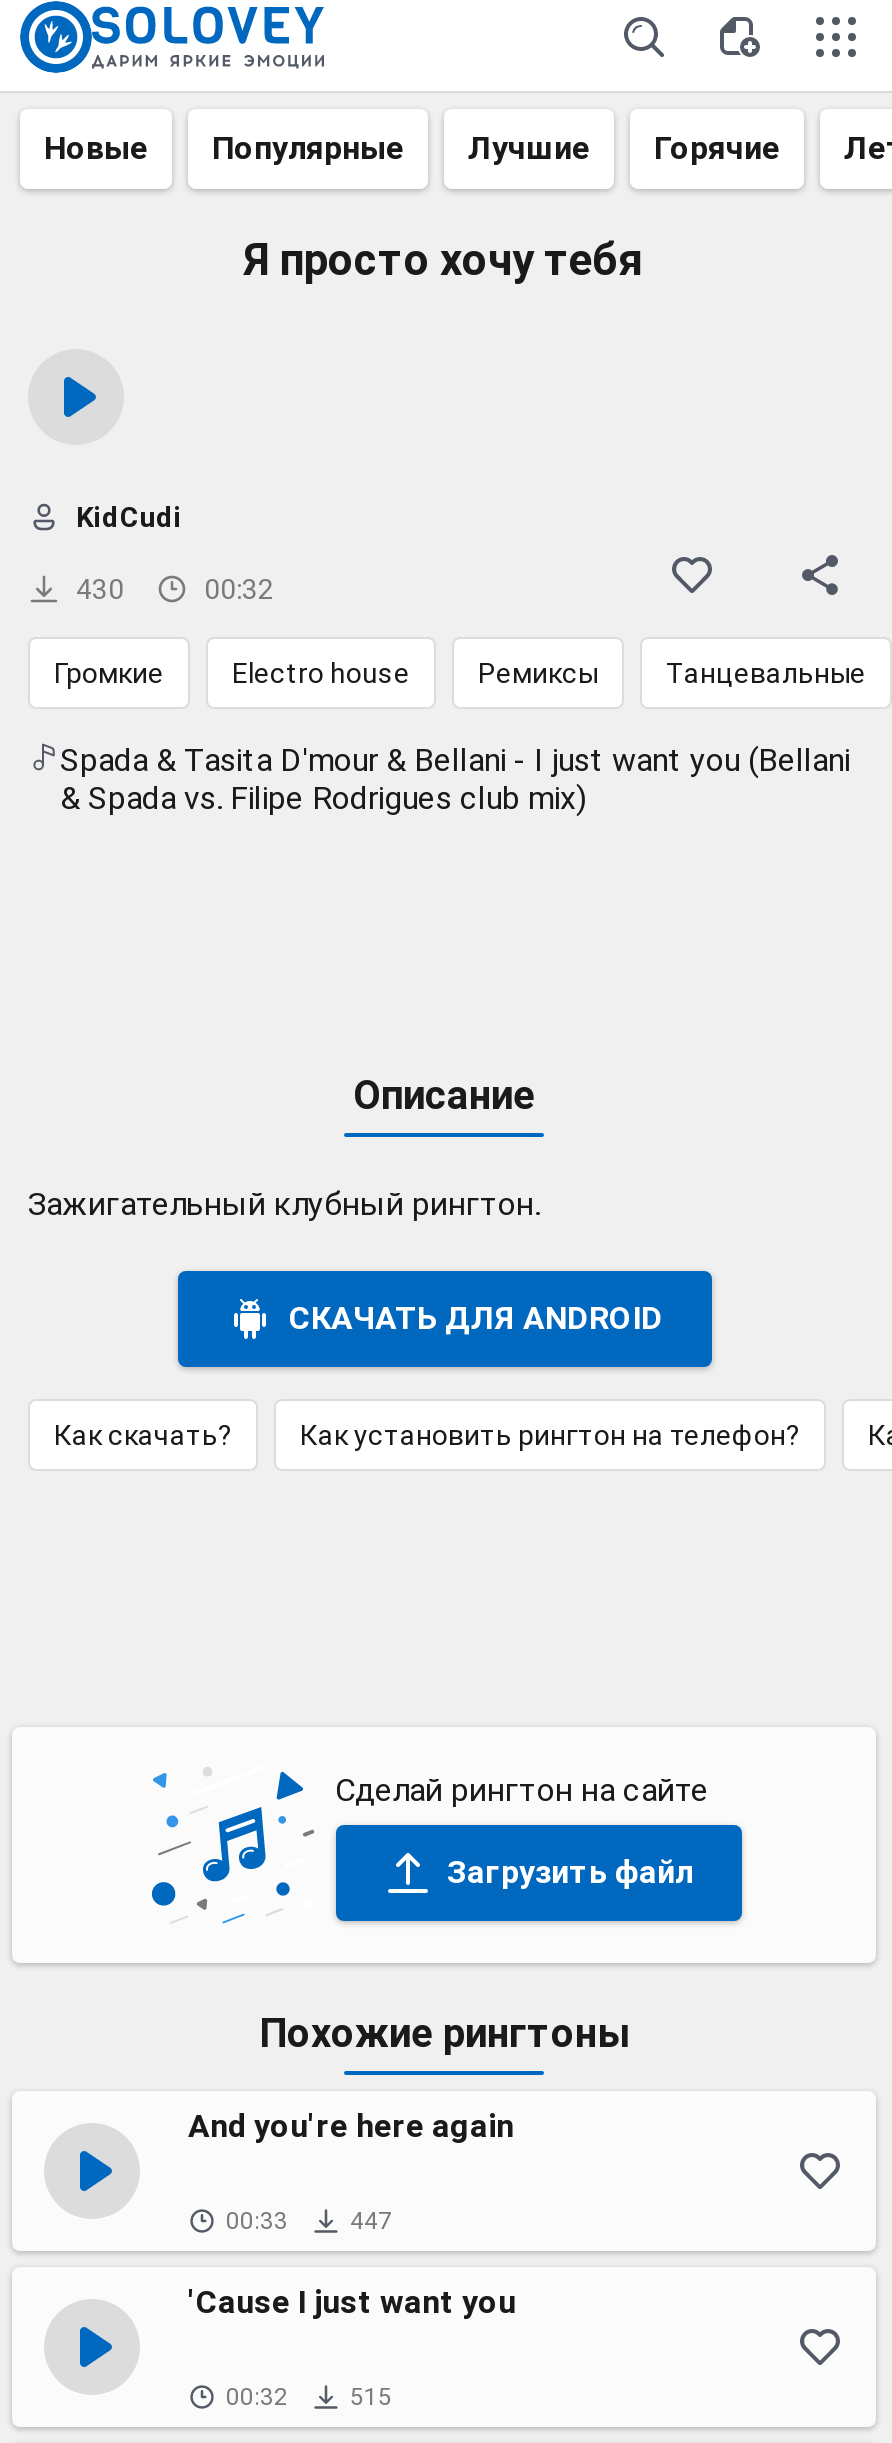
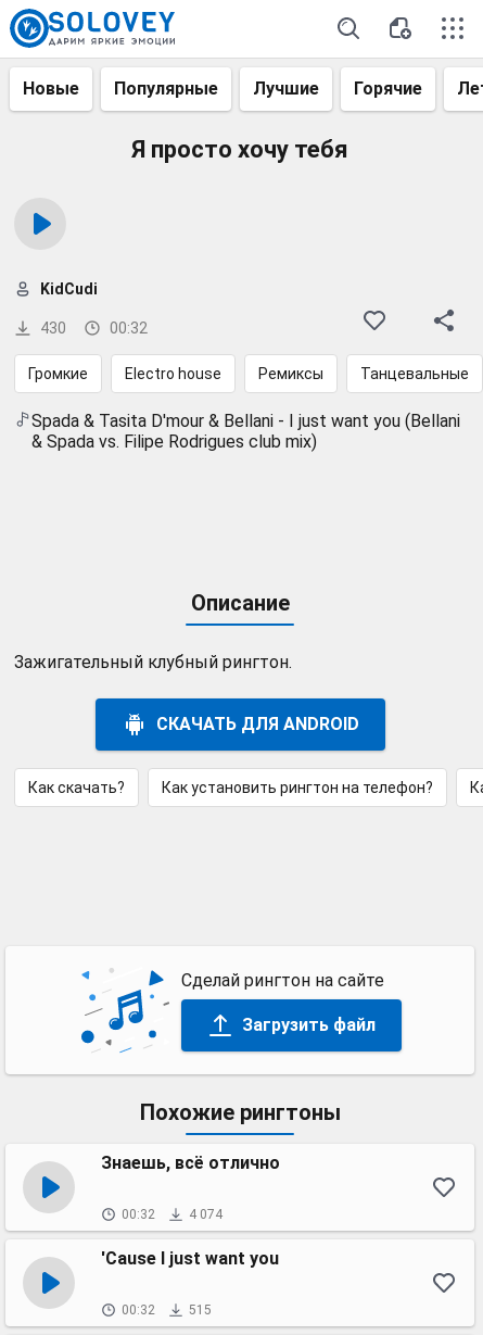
[188,2107,514,2145] And you're here again -> [101,1153,280,1173] Знаешь, всё отлично
[226,2207,392,2235] 00:33 | 447 -> [122,1207,223,1222] 00:32 | 4 074

